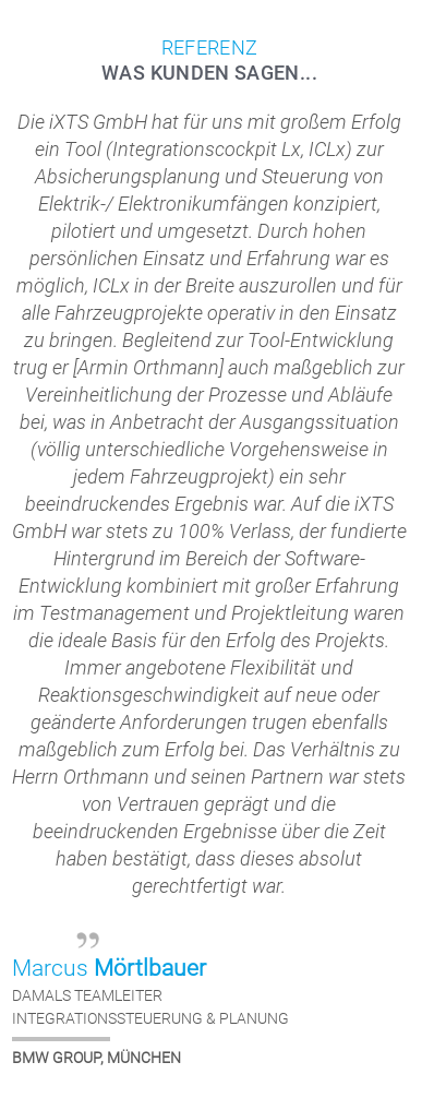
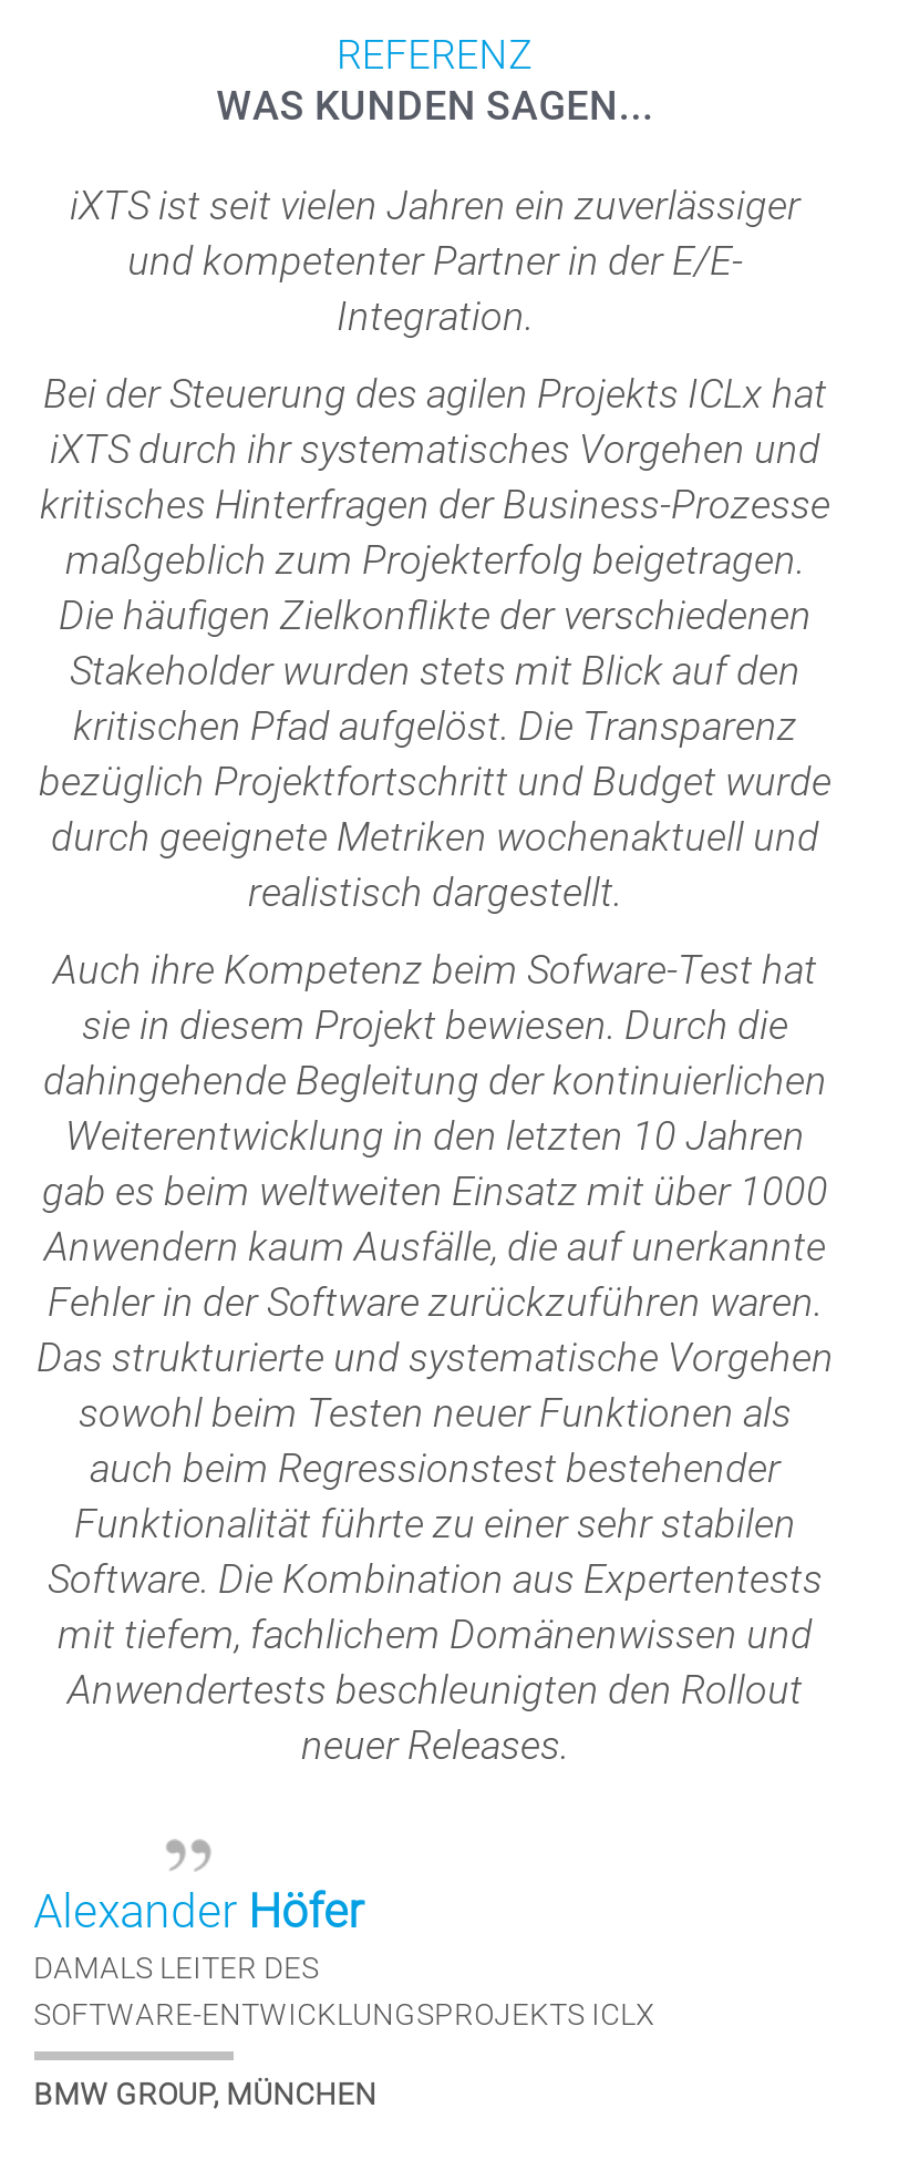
[12,110,407,1027] Die iXTS GmbH hat für uns mit großem Erfolg | ein Tool (Integrationscockpit Lx, ICLx) zur | Absicherungsplanung und Steuerung von | Elektrik-/ Elektronikumfängen konzipiert, | pilotiert und umgesetzt. Durch hohen | persönlichen Einsatz und Erfahrung war es | möglich, ICLx in der Breite auszurollen und für | alle Fahrzeugprojekte operativ in den Einsatz | zu bringen. Begleitend zur Tool-Entwicklung | trug er [Armin Orthmann] auch maßgeblich zur | Vereinheitlichung der Prozesse und Abläufe | bei, was in Anbetracht der Ausgangssituation | (völlig unterschiedliche Vorgehensweise in | jedem Fahrzeugprojekt) ein sehr | beeindruckendes Ergebnis war. Auf die iXTS | GmbH war stets zu 100% Verlass, der fundierte | Hintergrund im Bereich der Software- | Entwicklung kombiniert mit großer Erfahrung | im Testmanagement und Projektleitung waren | die ideale Basis für den Erfolg des Projekts. | Immer angebotene Flexibilität und | Reaktionsgeschwindigkeit auf neue oder | geänderte Anforderungen trugen ebenfalls | maßgeblich zum Erfolg bei. Das Verhältnis zu | Herrn Orthmann und seinen Partnern war stets | von Vertrauen geprägt und die | beeindruckenden Ergebnisse über die Zeit | haben bestätigt, dass dieses absolut | gerechtfertigt war. | Marcus Mörtlbauer | DAMALS TEAMLEITER | INTEGRATIONSSTEUERUNG & PLANUNG -> [33,182,834,2032] iXTS ist seit vielen Jahren ein zuverlässiger | und kompetenter Partner in der E/E- | Integration. | Bei der Steuerung des agilen Projekts ICLx hat | iXTS durch ihr systematisches Vorgehen und | kritisches Hinterfragen der Business-Prozesse | maßgeblich zum Projekterfolg beigetragen. | Die häufigen Zielkonflikte der verschiedenen | Stakeholder wurden stets mit Blick auf den | kritischen Pfad aufgelöst. Die Transparenz | bezüglich Projektfortschritt und Budget wurde | durch geeignete Metriken wochenaktuell und | realistisch dargestellt. | Auch ihre Kompetenz beim Sofware-Test hat | sie in diesem Projekt bewiesen. Durch die | dahingehende Begleitung der kontinuierlichen | Weiterentwicklung in den letzten 10 Jahren | gab es beim weltweiten Einsatz mit über 1000 | Anwendern kaum Ausfälle, die auf unerkannte | Fehler in der Software zurückzuführen waren. | Das strukturierte und systematische Vorgehen | sowohl beim Testen neuer Funktionen als | auch beim Regressionstest bestehender | Funktionalität führte zu einer sehr stabilen | Software. Die Kombination aus Expertentests | mit tiefem, fachlichem Domänenwissen und | Anwendertests beschleunigten den Rollout | neuer Releases. | Alexander Höfer | DAMALS LEITER DES | SOFTWARE-ENTWICKLUNGSPROJEKTS ICLX

